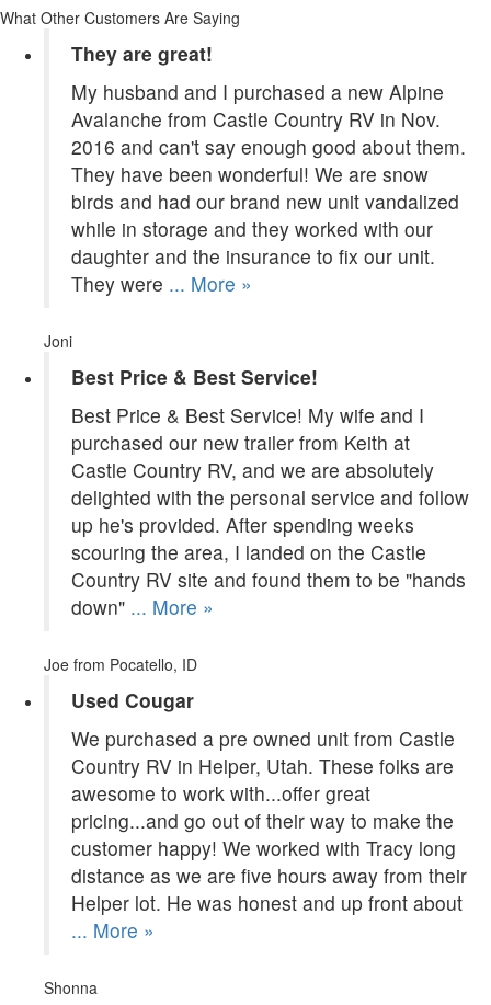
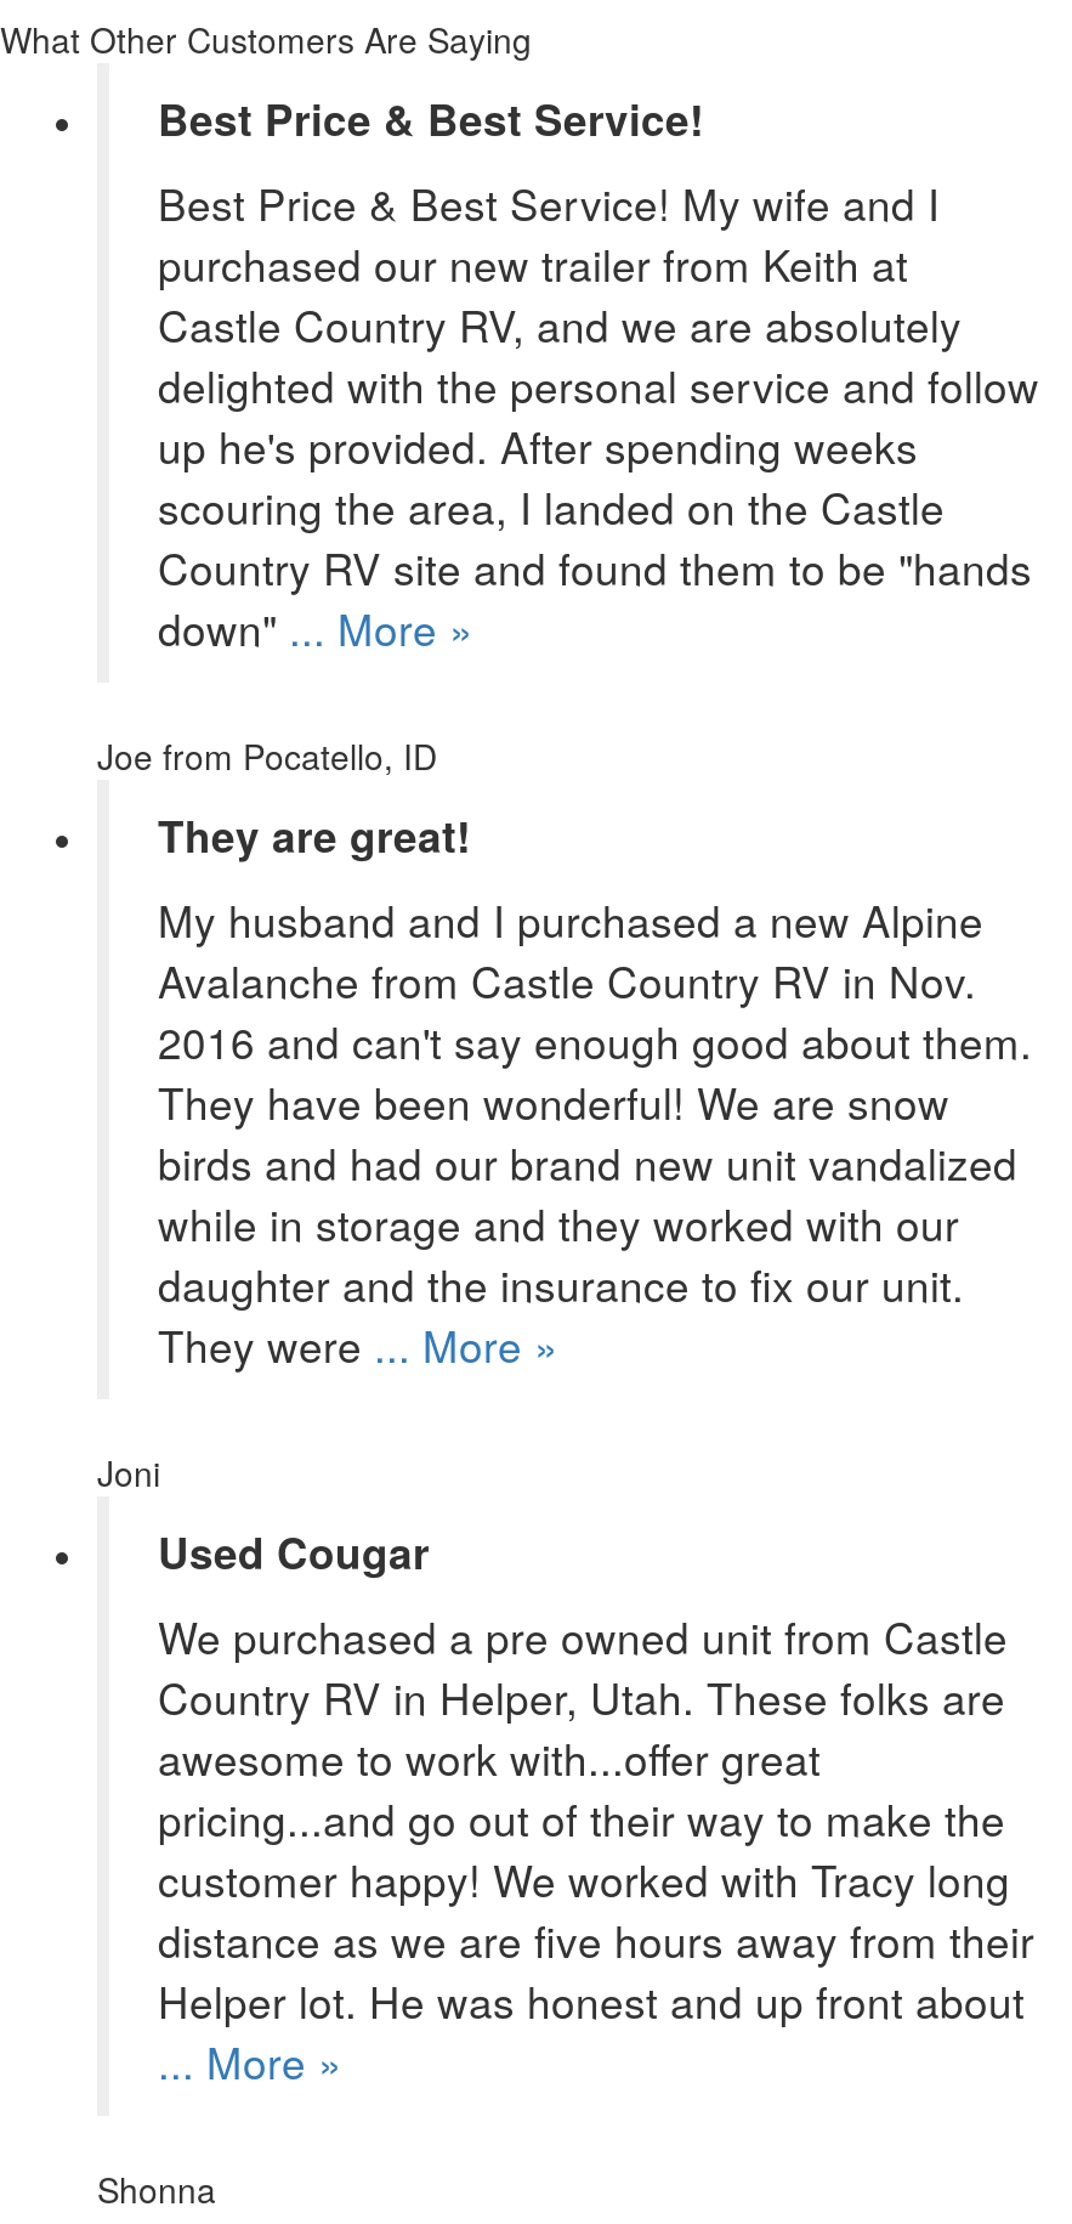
moved [44,40,466,352] -> [97,805,1032,1497]: They are great! | My husband and I purchased a new Alpine | Avalanche from Castle Country RV in Nov. | ... | They were... More » | Joni
moved [44,363,469,675] -> [97,88,1039,781]: Best Price & Best Service! | Best Price & Best Service! My wife and I | purchased our new trailer from Keith at | ... | down"... More » | Joe from Pocatello, ID

